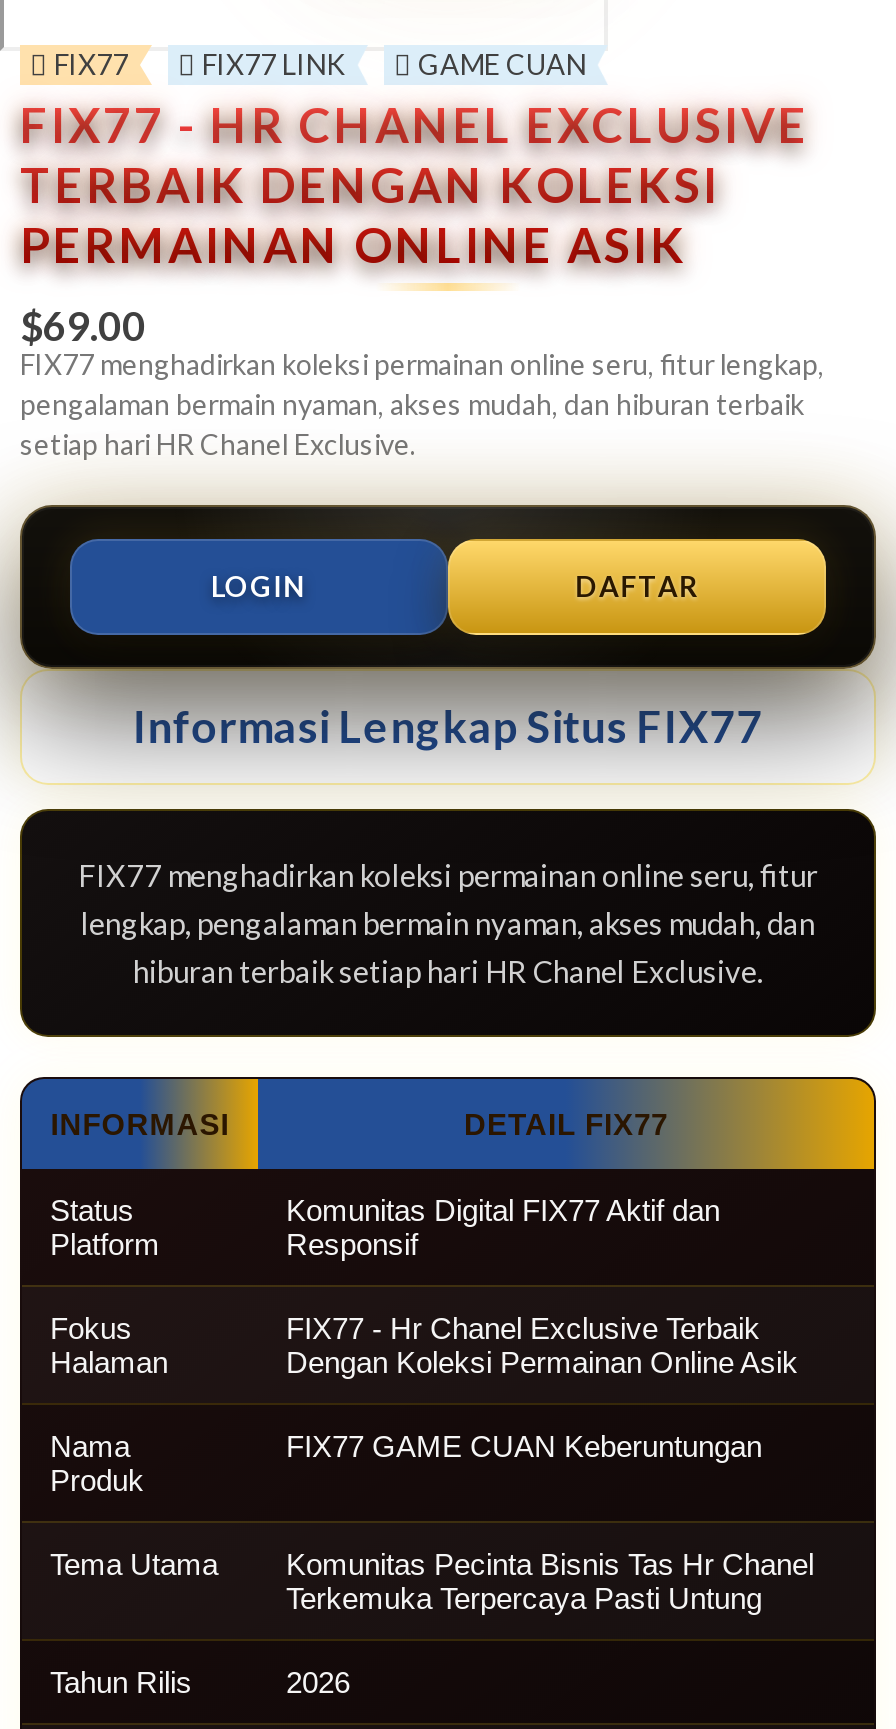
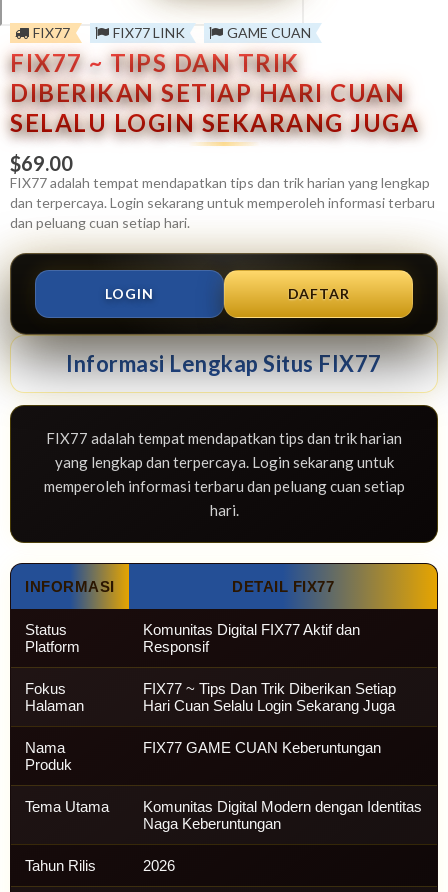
[20,95,809,273] FIX77 - HR CHANEL EXCLUSIVE | TERBAIK DENGAN KOLEKSI | PERMAINAN ONLINE ASIK -> [10,48,419,137] FIX77 ~ TIPS DAN TRIK | DIBERIKAN SETIAP HARI CUAN | SELALU LOGIN SEKARANG JUGA
[20,347,824,461] FIX77 menghadirkan koleksi permainan online seru, fitur lengkap, | pengalaman bermain nyaman, akses mudah, dan hiburan terbaik | setiap hari HR Chanel Exclusive. -> [10,174,435,231] FIX77 adalah tempat mendapatkan tips dan trik harian yang lengkap | dan terpercaya. Login sekarang untuk memperoleh informasi terbaru | dan peluang cuan setiap hari.
[78,857,818,989] FIX77 menghadirkan koleksi permainan online seru, fitur | lengkap, pengalaman bermain nyaman, akses mudah, dan | hiburan terbaik setiap hari HR Chanel Exclusive. -> [43,429,404,519] FIX77 adalah tempat mendapatkan tips dan trik harian | yang lengkap dan terpercaya. Login sekarang untuk | memperoleh informasi terbaru dan peluang cuan setiap | hari.
[286,1311,798,1379] FIX77 - Hr Chanel Exclusive Terbaik | Dengan Koleksi Permainan Online Asik -> [143,680,396,714] FIX77 ~ Tips Dan Trik Diberikan Setiap | Hari Cuan Selalu Login Sekarang Juga
[286,1547,814,1615] Komunitas Pecinta Bisnis Tas Hr Chanel | Terkemuka Terpercaya Pasti Untung -> [143,798,422,832] Komunitas Digital Modern dengan Identitas | Naga Keberuntungan

